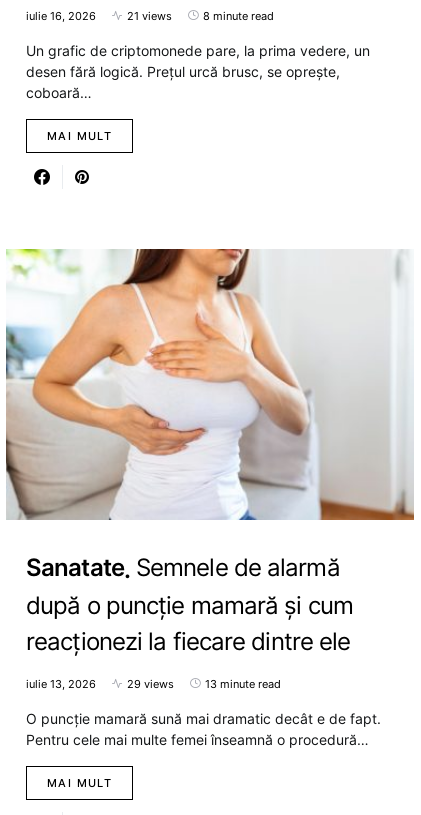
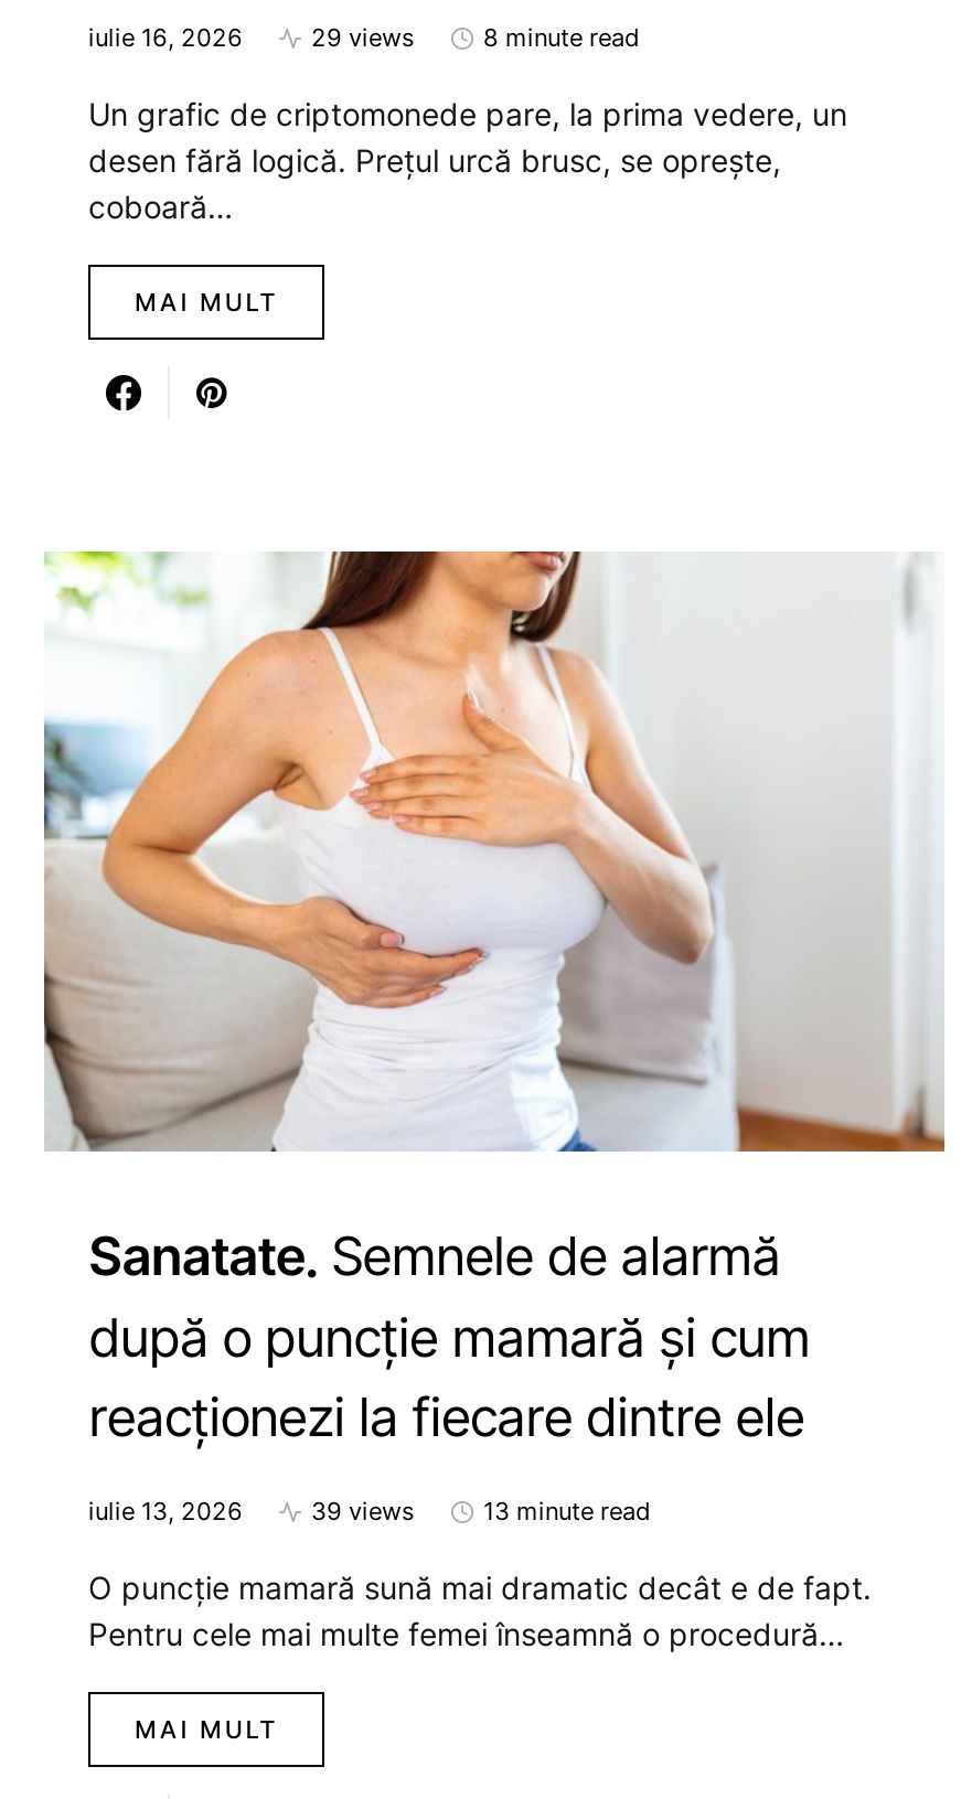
[127,9,172,23] 21 views -> [311,22,415,53] 29 views
[127,677,174,691] 29 views -> [311,1497,415,1528] 39 views

